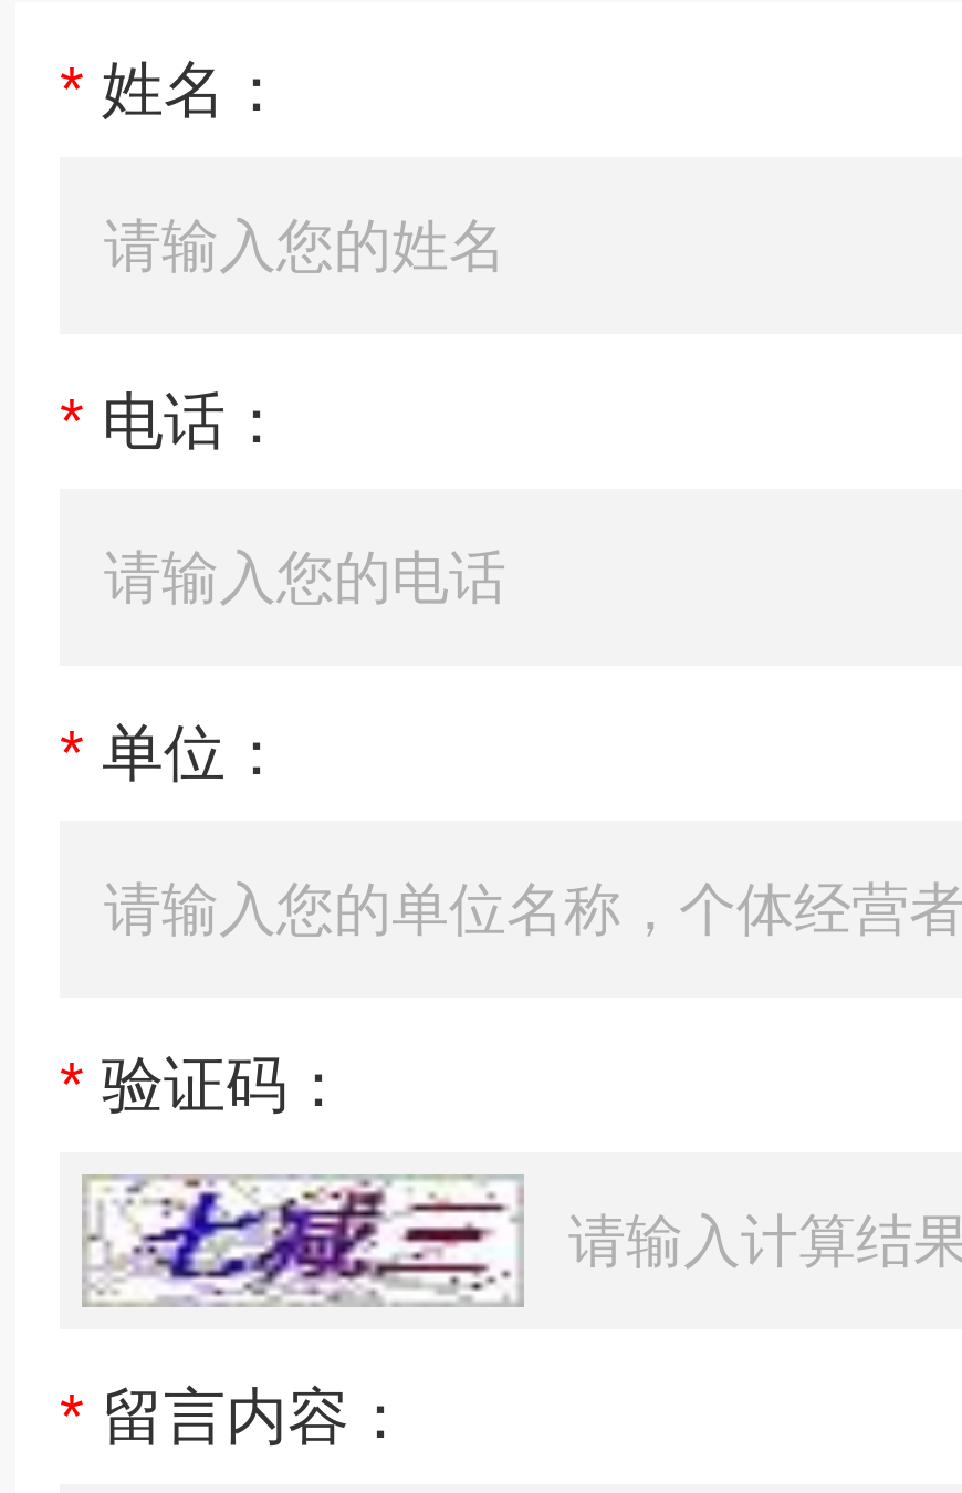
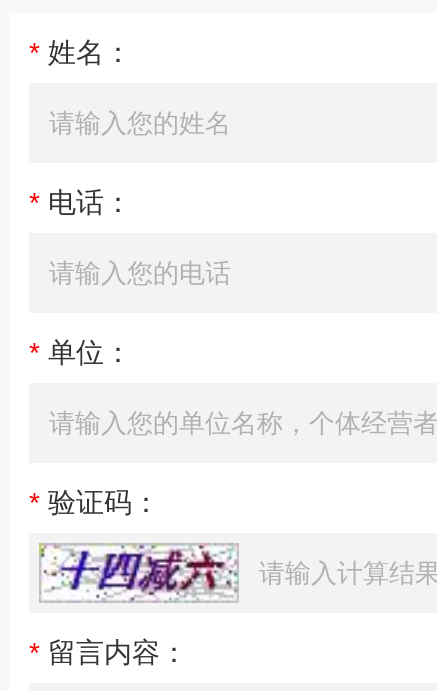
[82,1174,522,1305] [image] -> [39,543,238,602] [image]

